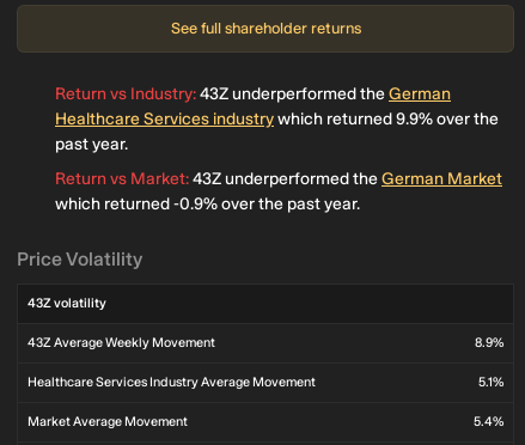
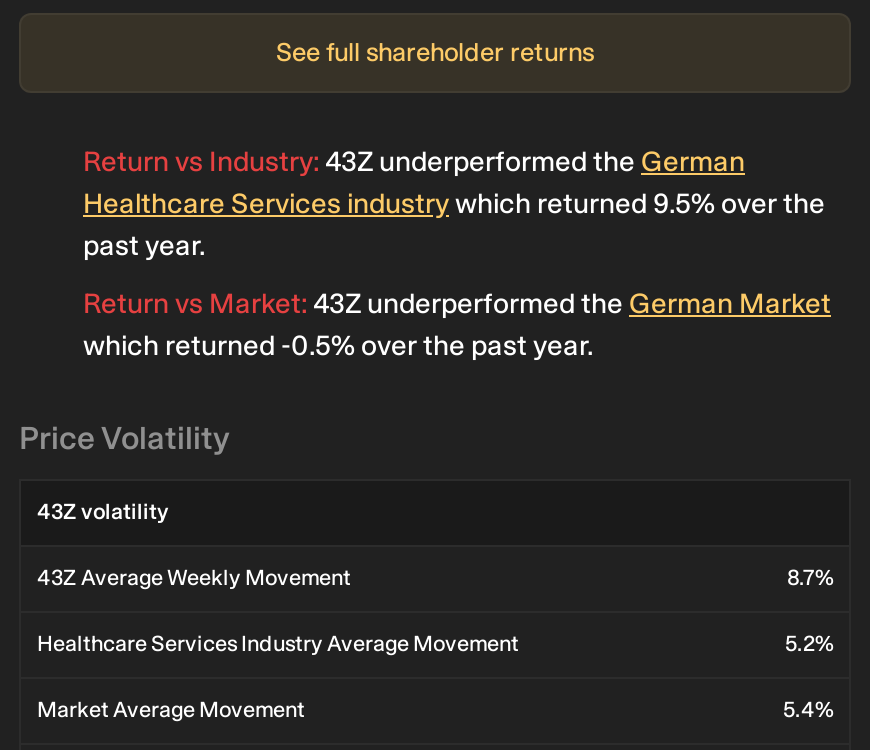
[55,108,499,129] Healthcare Services industry which returned 9.9% over the -> [83,186,825,220] Healthcare Services industry which returned 9.5% over the
[55,193,360,214] which returned -0.9% over the past year. -> [83,328,593,362] which returned -0.5% over the past year.
[475,335,503,350] 8.9% -> [787,564,833,590] 8.7%
[478,374,503,390] 5.1% -> [785,630,833,656] 5.2%

